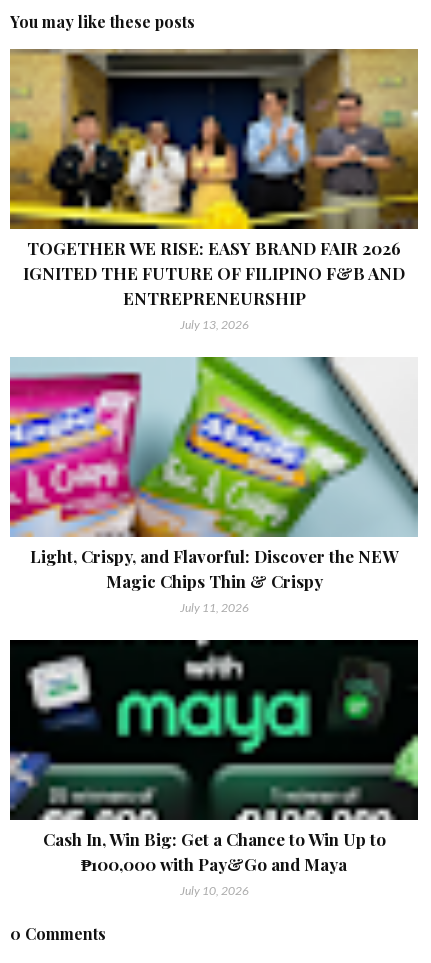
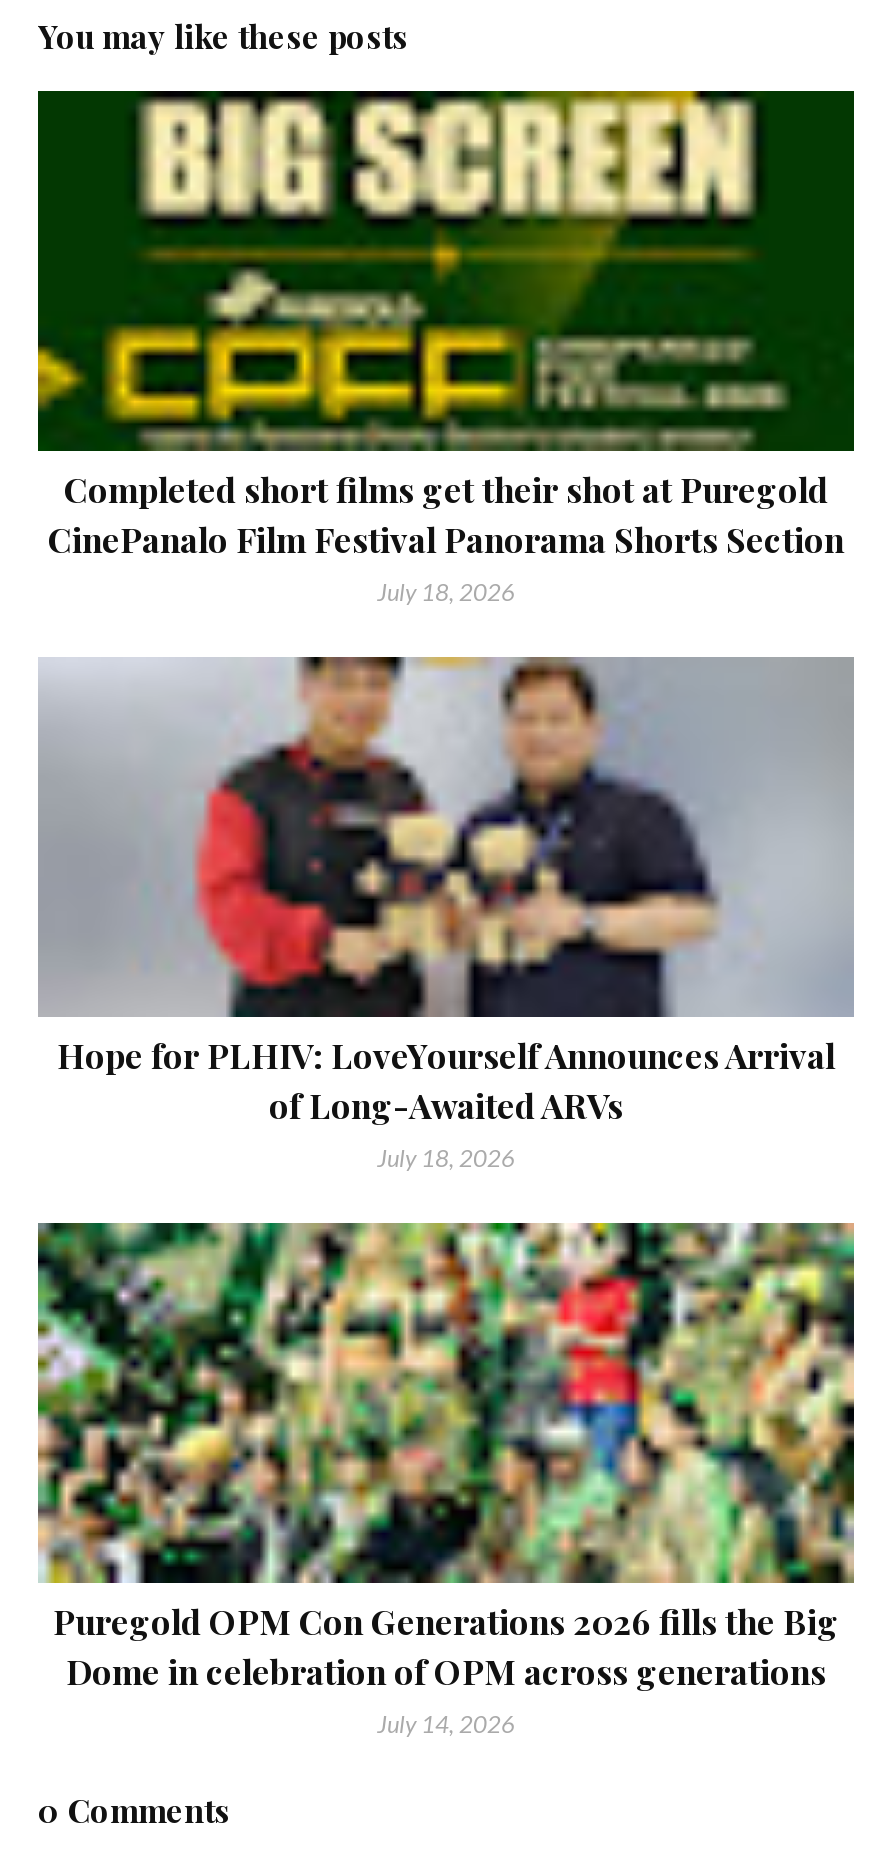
[9,48,419,332] [image] | TOGETHER WE RISE: EASY BRAND FAIR 2026 | IGNITED THE FUTURE OF FILIPINO F&B AND | ENTREPRENEURSHIP | July 13, 2026 -> [36,89,856,607] [image] | Completed short films get their shot at Puregold | CinePanalo Film Festival Panorama Shorts Section | July 18, 2026
[9,356,418,615] [image] | Light, Crispy, and Flavorful: Discover the NEW | Magic Chips Thin & Crispy | July 11, 2026 -> [38,655,854,1173] [image] | Hope for PLHIV: LoveYourself Announces Arrival | of Long-Awaited ARVs | July 18, 2026
[9,639,419,898] [image] | Cash In, Win Big: Get a Chance to Win Up to | ₱100,000 with Pay&Go and Maya | July 10, 2026 -> [36,1221,856,1739] [image] | Puregold OPM Con Generations 2026 fills the Big | Dome in celebration of OPM across generations | July 14, 2026

